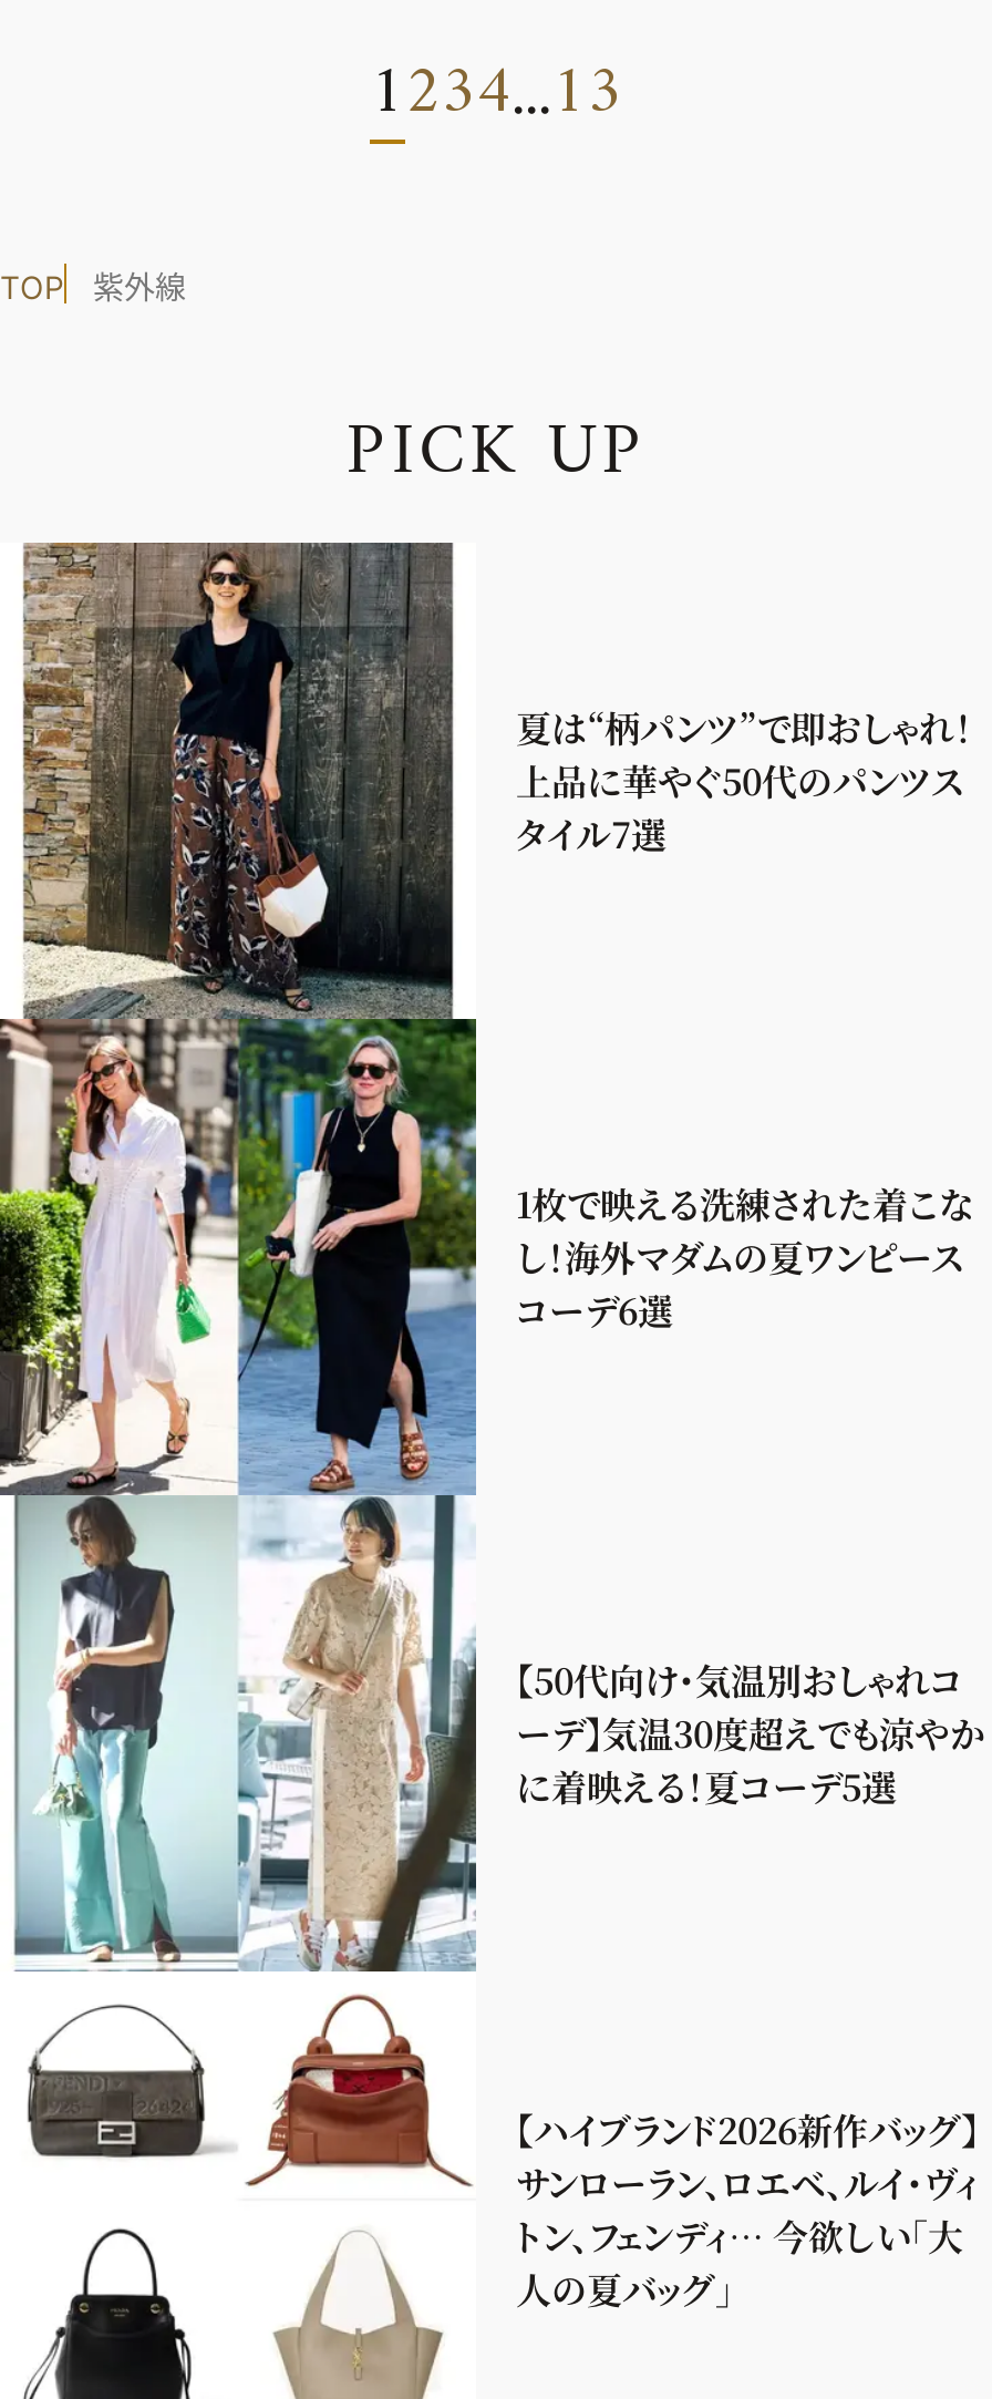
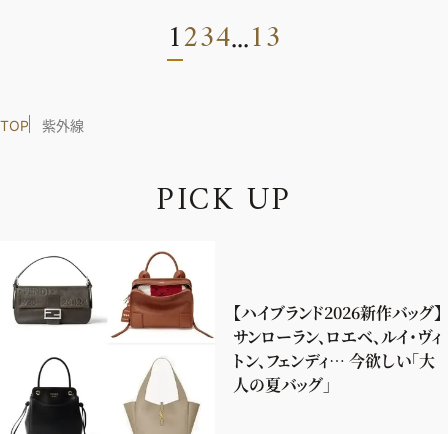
[7,540,972,1974] [image] | 夏は“柄パンツ”で即おしゃれ！ | 上品に華やぐ50代のパンツス | タイル7選 -> none
[516,1177,974,1335] 1枚で映える洗練された着こな | し！海外マダムの夏ワンピース | コーデ6選 -> none
[516,1654,985,1811] 【50代向け・気温別おしゃれコ | ーデ】気温30度超えでも涼やか | に着映える！夏コーデ5選 -> none

